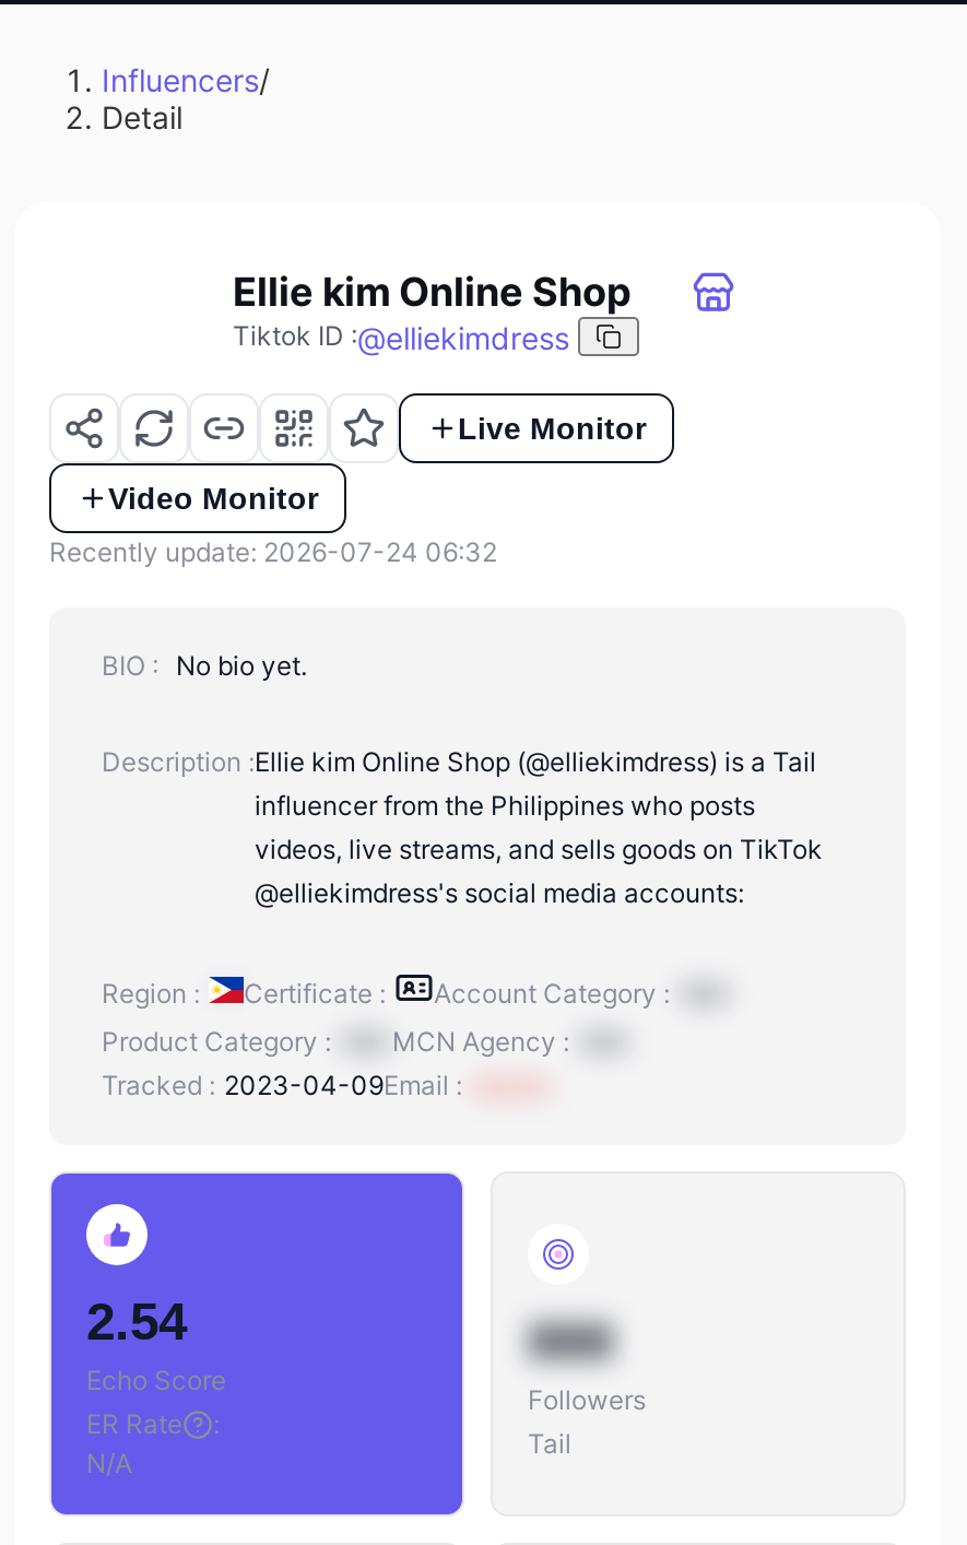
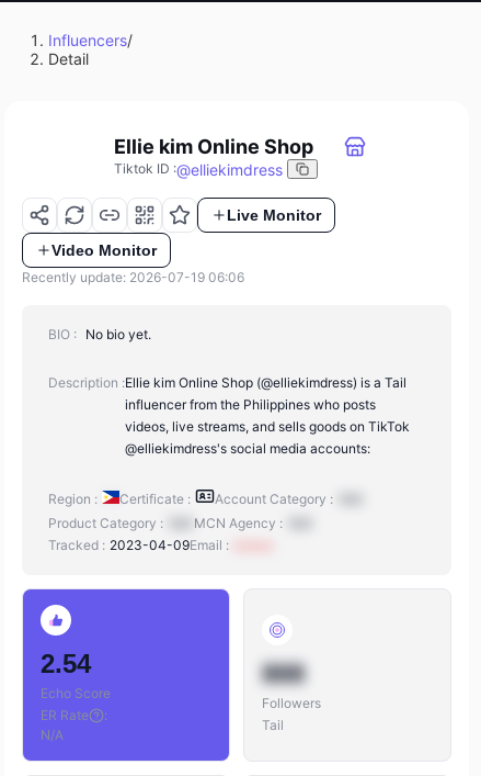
[49,536,497,569] Recently update: 2026-07-24 06:32 -> [22,269,244,286] Recently update: 2026-07-19 06:06

